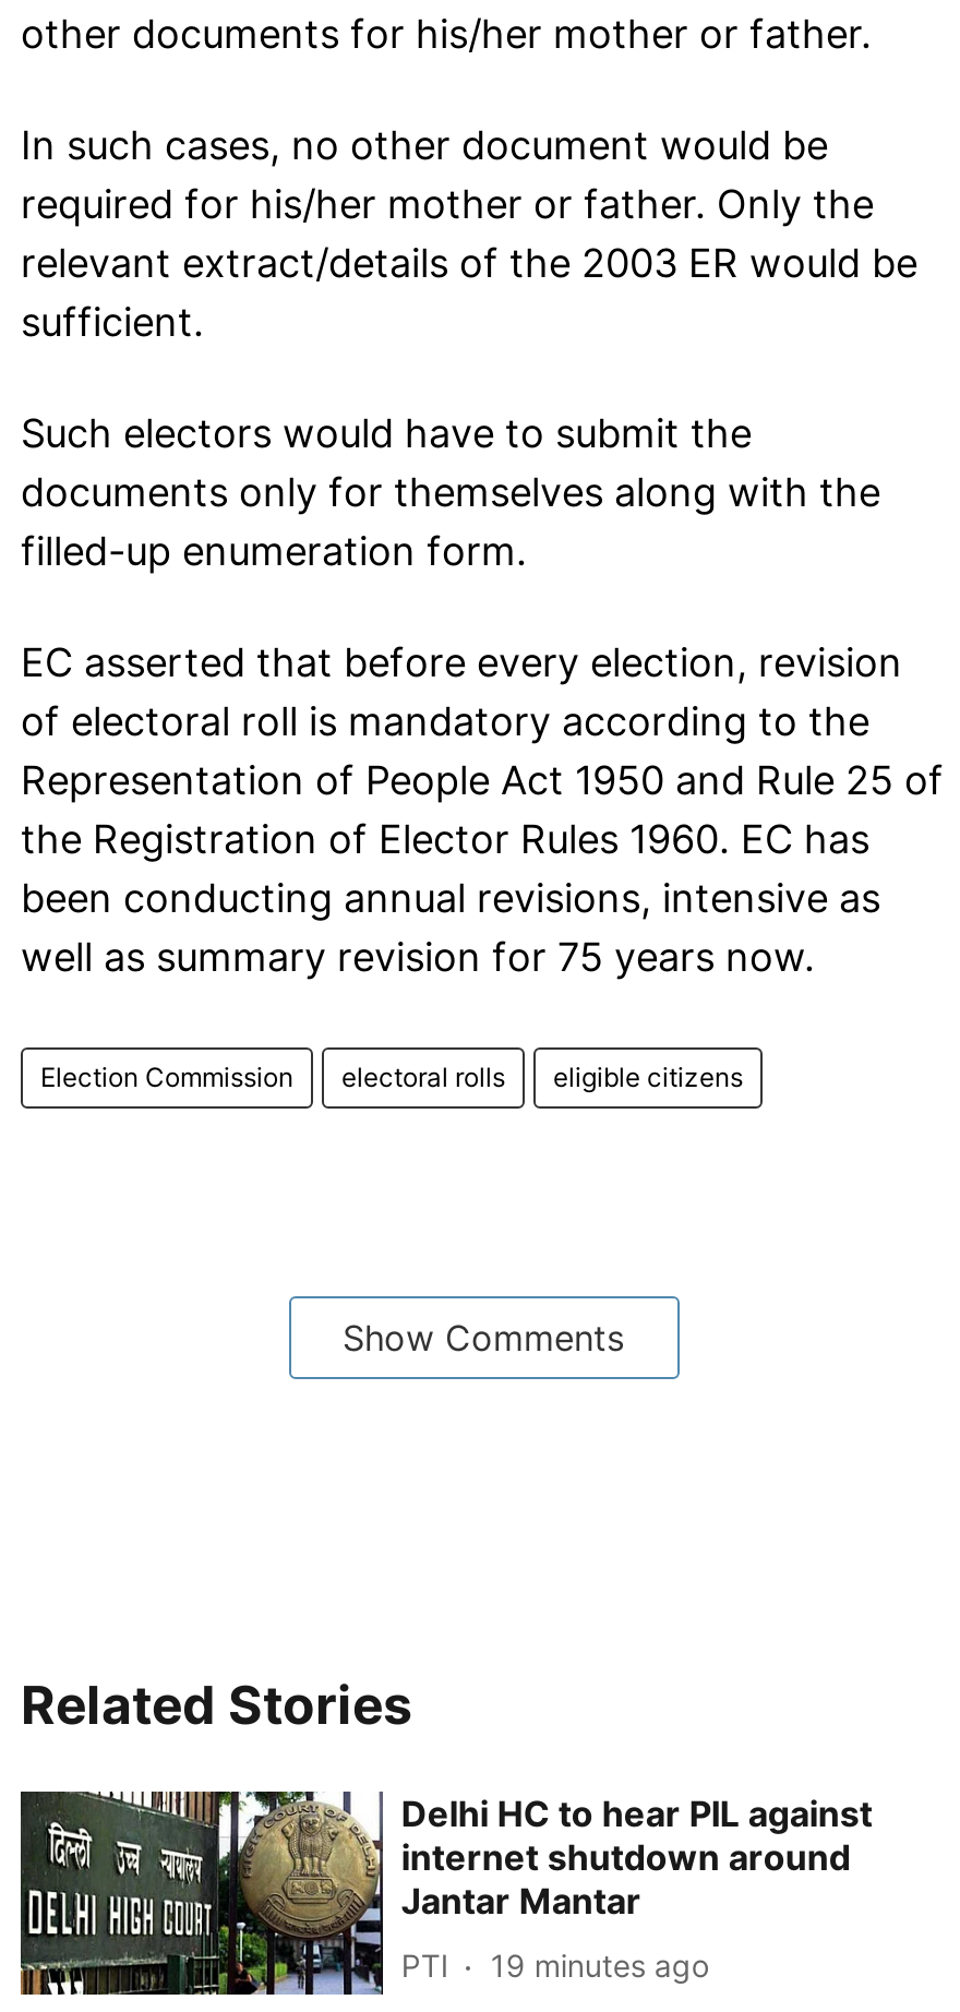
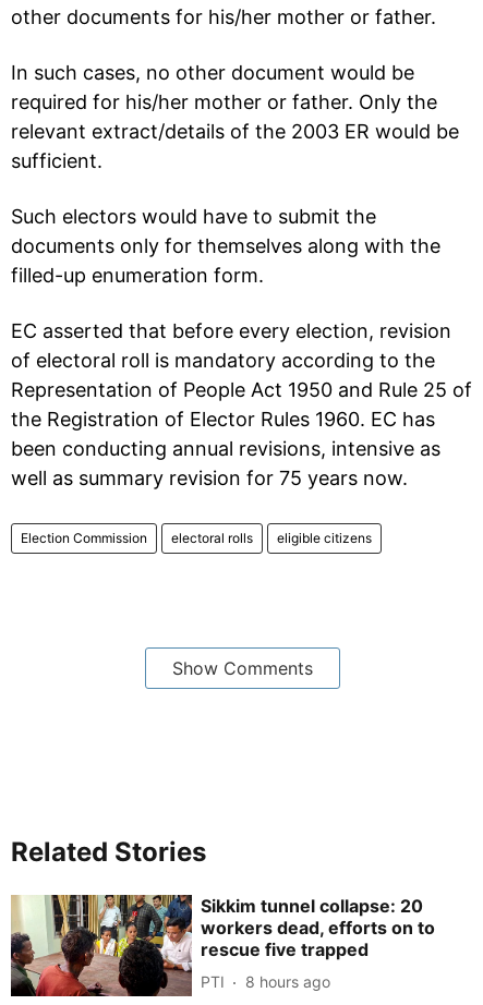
[19,1789,873,1997] [image] | Delhi HC to hear PIL against | internet shutdown around | Jantar Mantar -> [10,894,435,997] [image] | Sikkim tunnel collapse: 20 | workers dead, efforts on to | rescue five trapped
[401,1947,709,1984] PTI 19 minutes ago -> [201,972,331,991] PTI 8 hours ago

